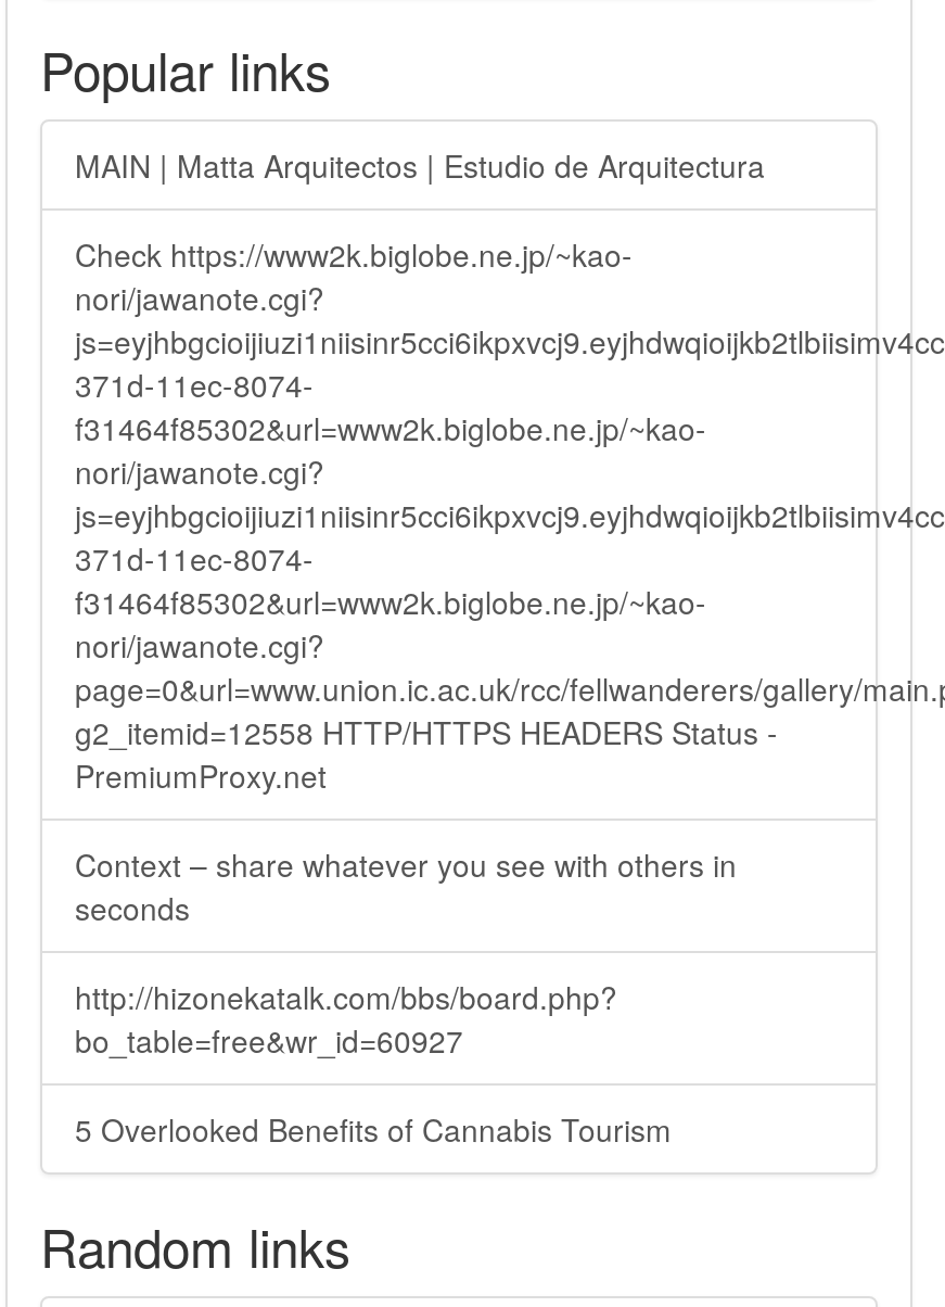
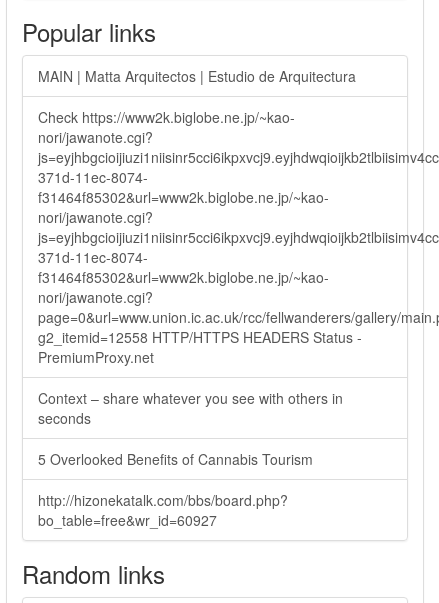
moved [75,975,617,1062] -> [38,490,288,530]: http://hizonekatalk.com/bbs/board.php? | bo_table=free&wr_id=60927
moved [75,1107,672,1151] -> [38,449,313,469]: 5 Overlooked Benefits of Cannabis Tourism

